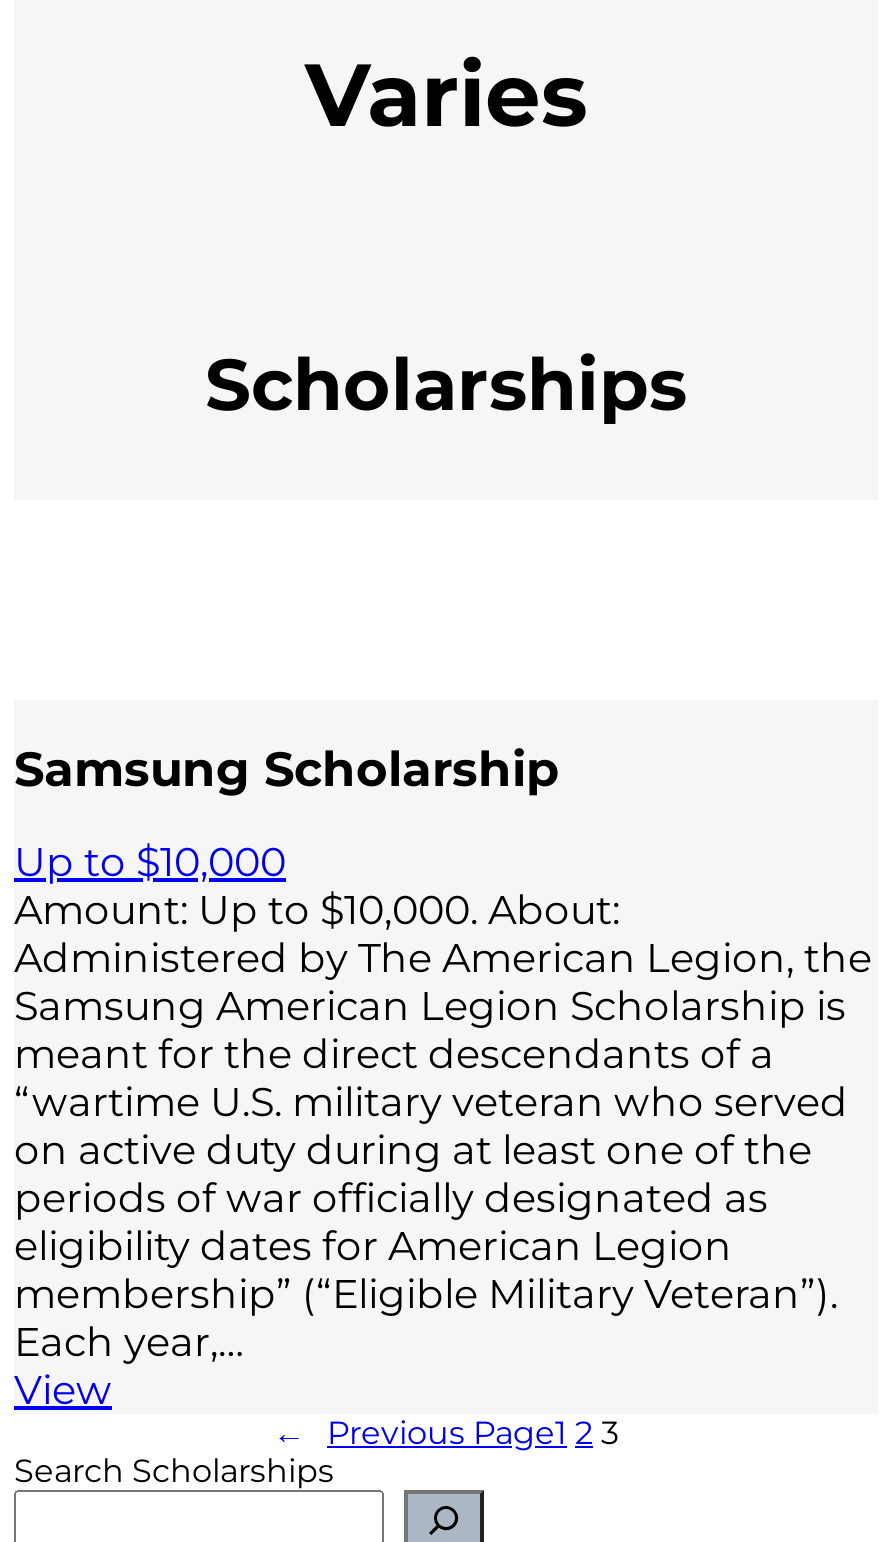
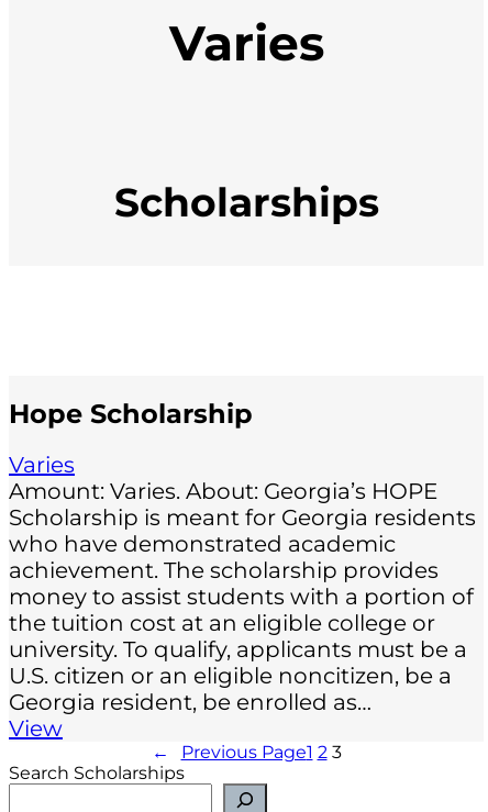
[14,740,560,798] Samsung Scholarship -> [9,398,253,430] Hope Scholarship
[14,838,872,1366] Up to $10,000 | Amount: Up to $10,000. About: | Administered by The American Legion, the | Samsung American Legion Scholarship is | meant for the direct descendants of a | “wartime U.S. military veteran who served | on active duty during at least one of the | periods of war officially designated as | eligibility dates for American Legion | membership” (“Eligible Military Veteran”). | Each year,… -> [9,451,476,715] Varies | Amount: Varies. About: Georgia’s HOPE | Scholarship is meant for Georgia residents | who have demonstrated academic | achievement. The scholarship provides | money to assist students with a portion of | the tuition cost at an eligible college or | university. To qualify, applicants must be a | U.S. citizen or an eligible noncitizen, be a | Georgia resident, be enrolled as…

